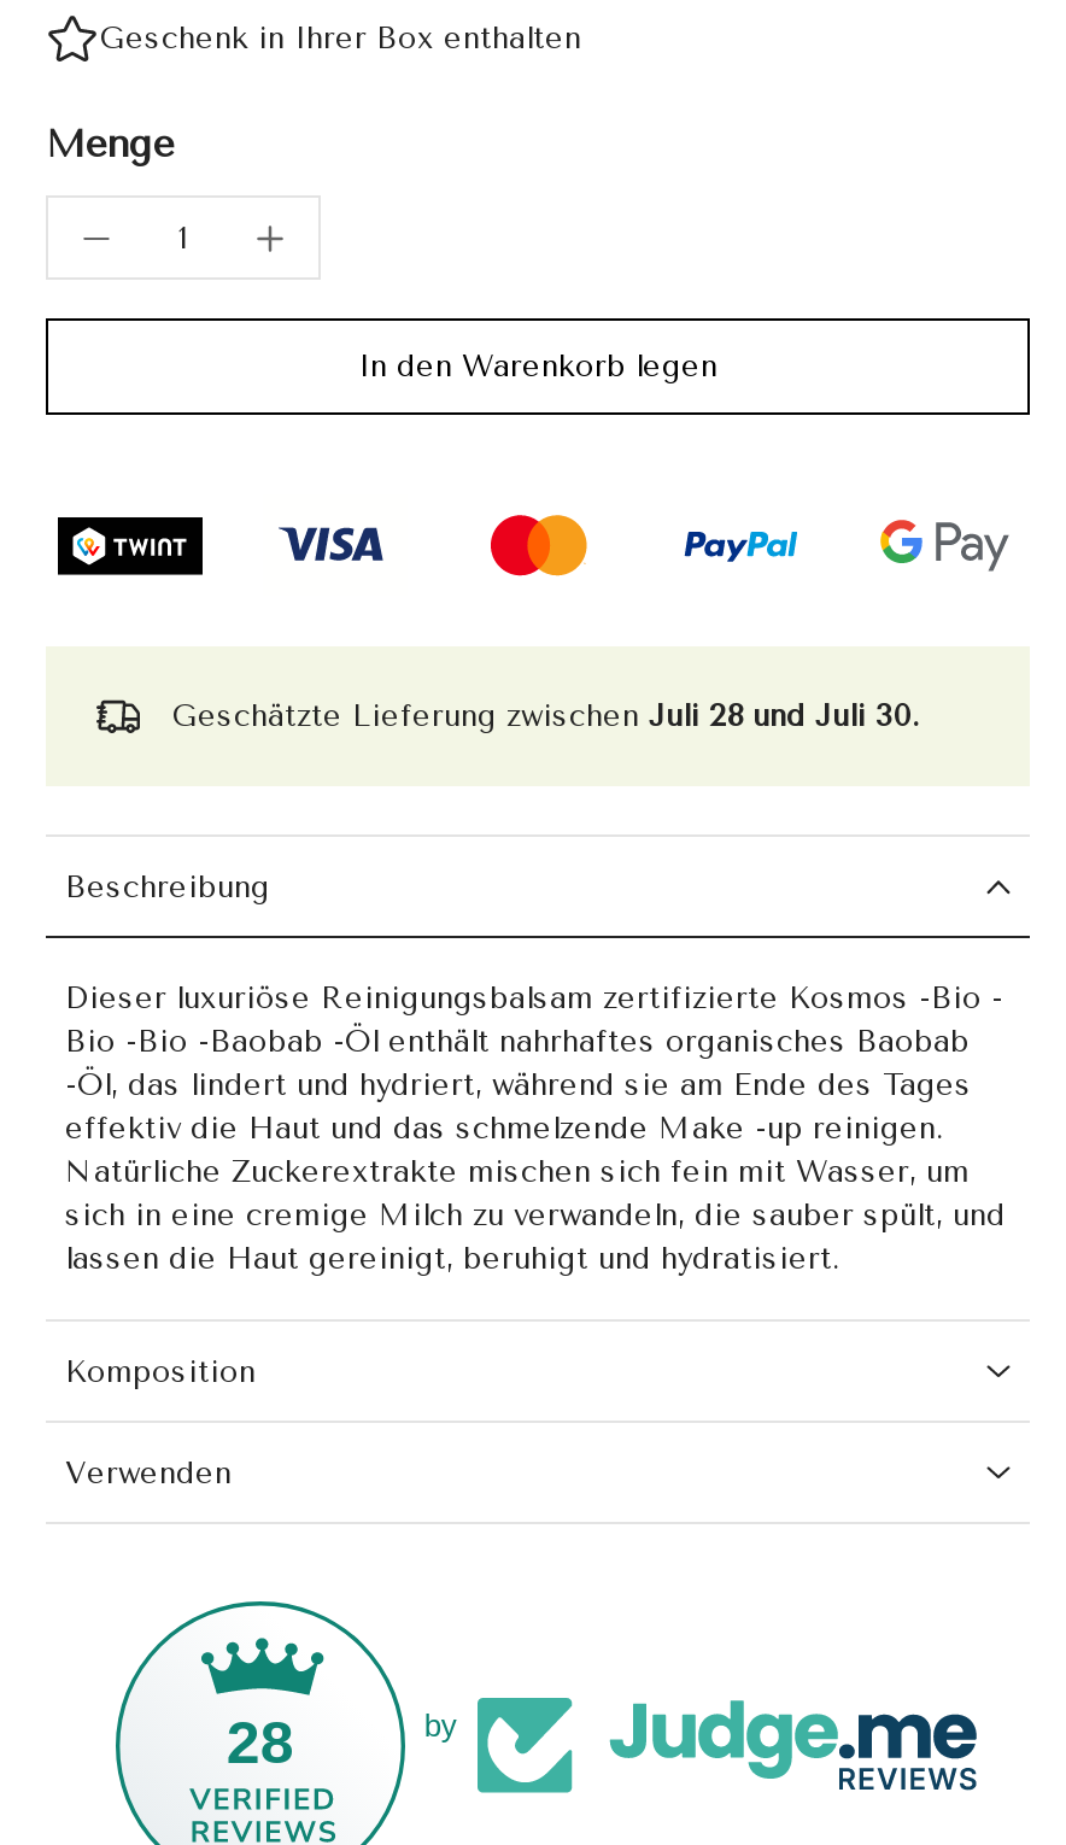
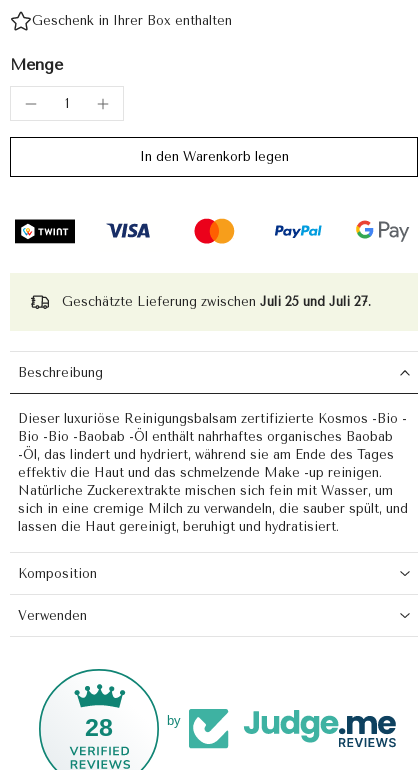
[171,697,919,734] Geschätzte Lieferung zwischen Juli 28 und Juli 30. -> [62,294,371,309] Geschätzte Lieferung zwischen Juli 25 und Juli 27.

